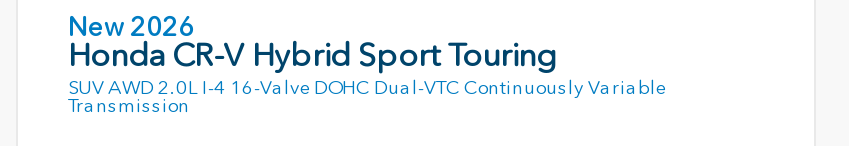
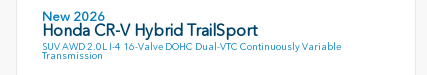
[68,35,556,73] Honda CR-V Hybrid Sport Touring -> [42,20,257,39] Honda CR-V Hybrid TrailSport

